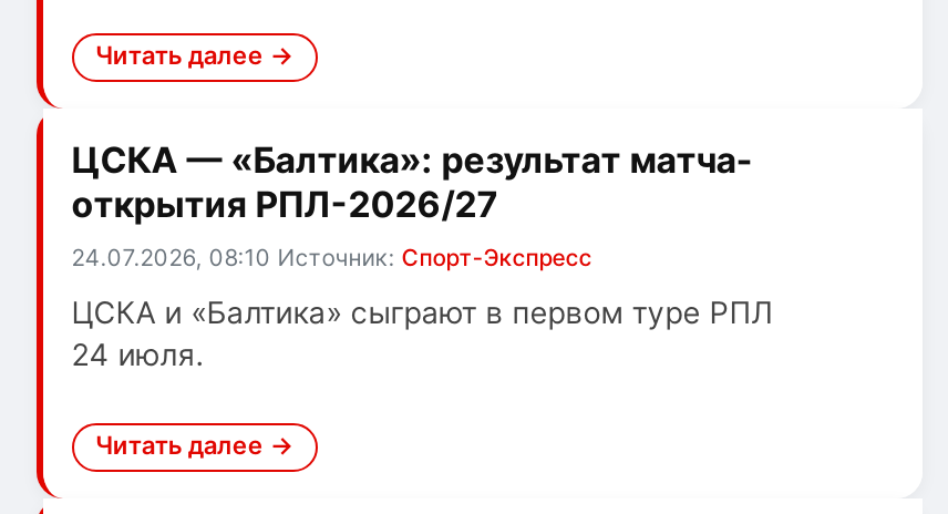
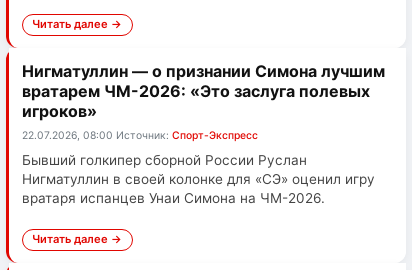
[72,138,754,273] ЦСКА — «Балтика»: результат матча- | открытия РПЛ-2026/27 | 24.07.2026, 08:10 Источник: Спорт-Экспресс -> [22,61,385,142] Нигматуллин — о признании Симона лучшим | вратарем ЧМ-2026: «Это заслуга полевых | игроков» | 22.07.2026, 08:00 Источник: Спорт-Экспресс
[72,295,774,372] ЦСКА и «Балтика» сыграют в первом туре РПЛ | 24 июля. -> [22,152,375,206] Бывший голкипер сборной России Руслан | Нигматуллин в своей колонке для «СЭ» оценил игру | вратаря испанцев Унаи Симона на ЧМ-2026.

